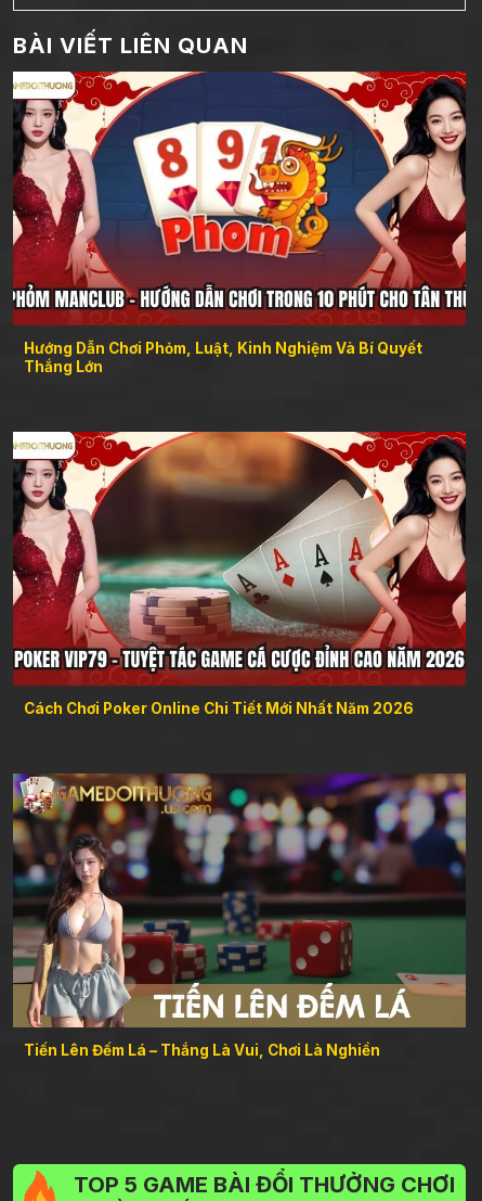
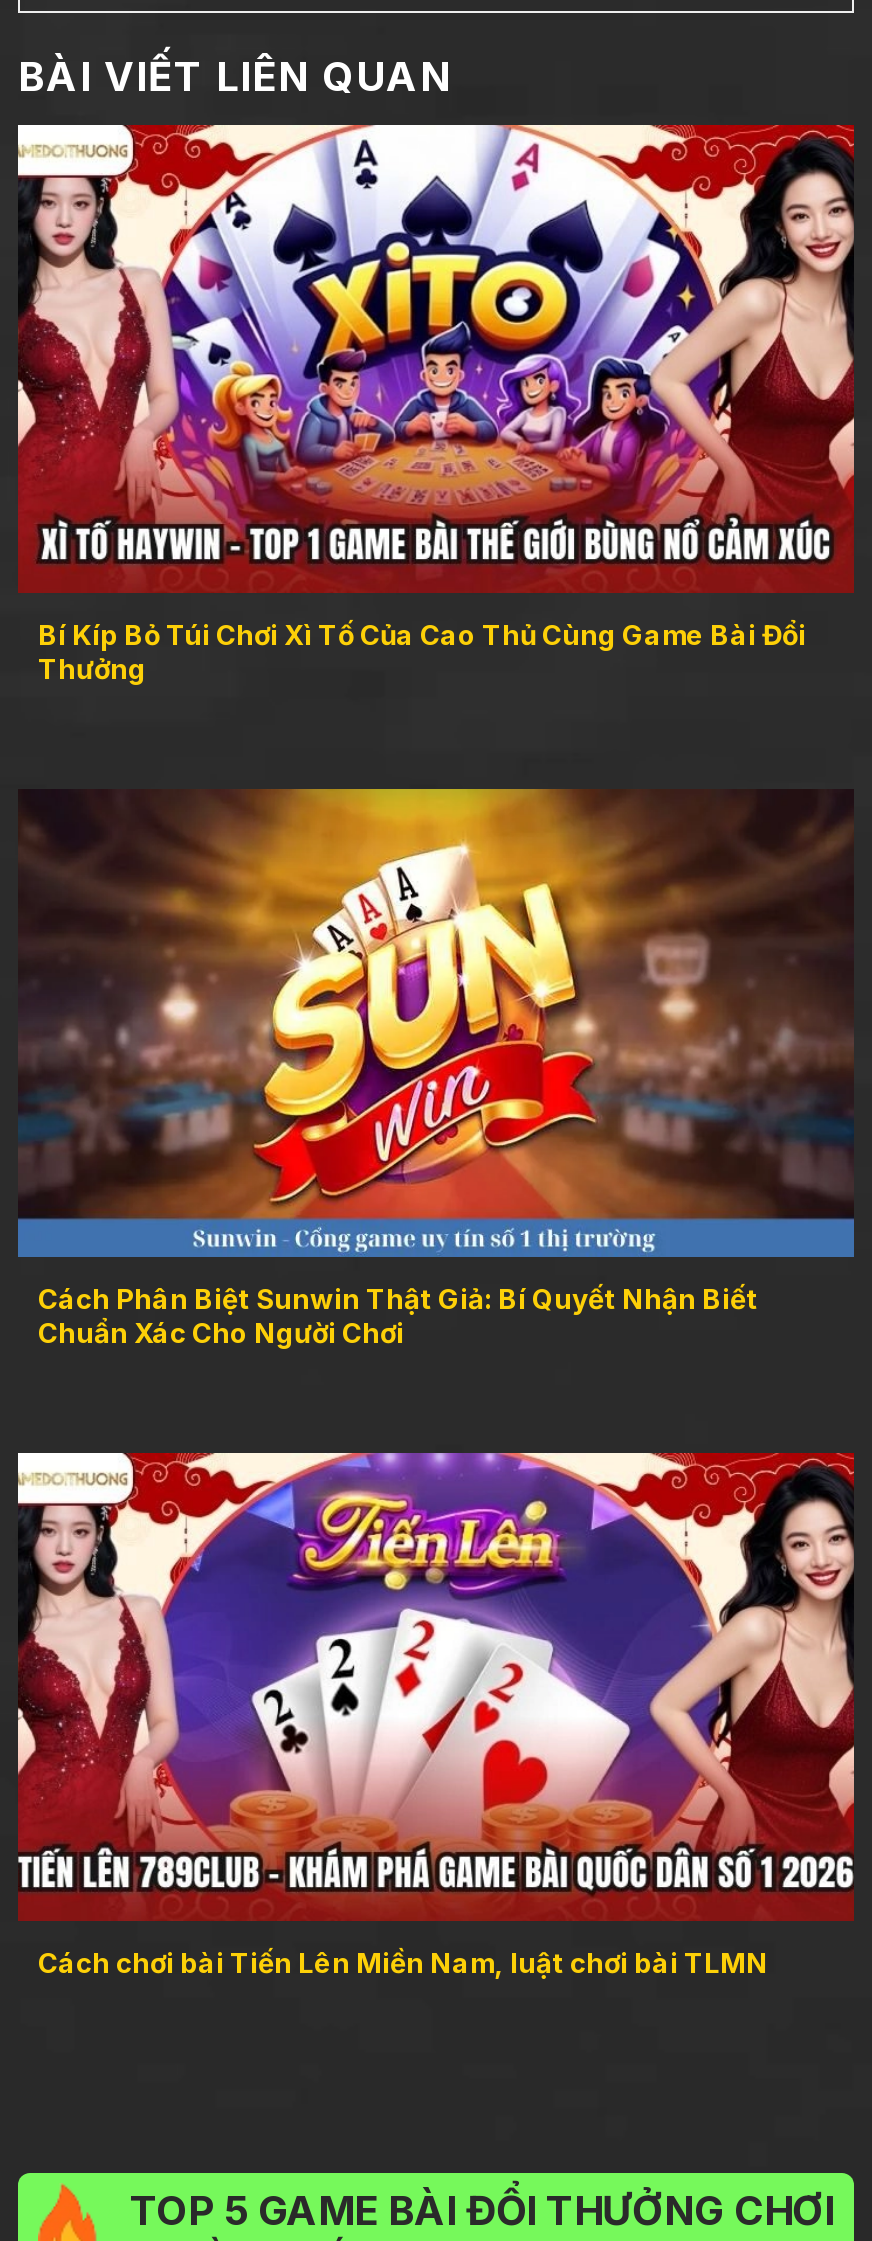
[12,72,467,375] [image] | Hướng Dẫn Chơi Phỏm, Luật, Kinh Nghiệm Và Bí Quyết | Thắng Lớn -> [20,123,854,684] [image] | Bí Kíp Bỏ Túi Chơi Xì Tố Của Cao Thủ Cùng Game Bài Đổi | Thưởng
[12,431,467,717] [image] | Cách Chơi Poker Online Chi Tiết Mới Nhất Năm 2026 -> [16,789,856,1348] [image] | Cách Phân Biệt Sunwin Thật Giả: Bí Quyết Nhận Biết | Chuẩn Xác Cho Người Chơi
[12,774,467,1059] [image] | Tiến Lên Đếm Lá – Thắng Là Vui, Chơi Là Nghiền -> [18,1451,856,1978] [image] | Cách chơi bài Tiến Lên Miền Nam, luật chơi bài TLMN

